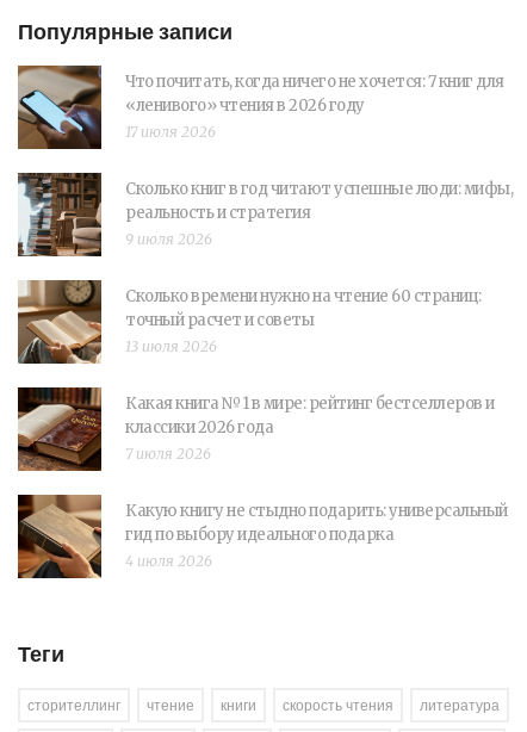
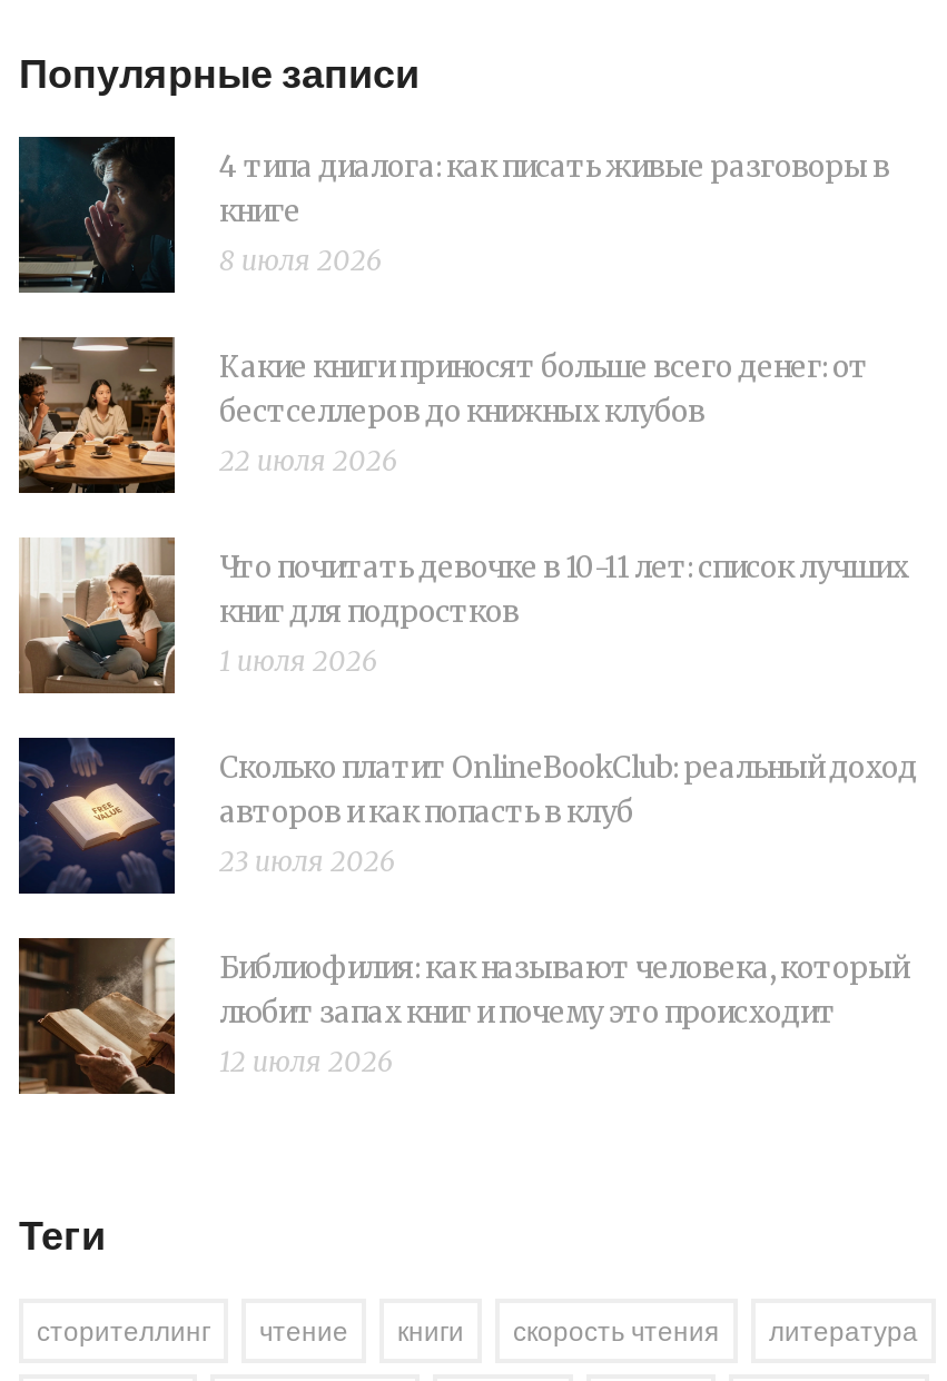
[17,64,504,149] [image] | Что почитать, когда ничего не хочется: 7 книг для | «ленивого» чтения в 2026 году | 17 июля 2026 -> [17,135,889,293] [image] | 4 типа диалога: как писать живые разговоры в | книге | 8 июля 2026
[18,173,513,258] [image] | Сколько книг в год читают успешные люди: мифы, | реальность и стратегия | 9 июля 2026 -> [17,337,868,495] [image] | Какие книги приносят больше всего денег: от | бестселлеров до книжных клубов | 22 июля 2026
[18,279,481,364] [image] | Сколько времени нужно на чтение 60 страниц: | точный расчет и советы | 13 июля 2026 -> [19,537,908,693] [image] | Что почитать девочке в 10-11 лет: список лучших | книг для подростков | 1 июля 2026
[17,386,494,472] [image] | Какая книга №1 в мире: рейтинг бестселлеров и | классики 2026 года | 7 июля 2026 -> [17,736,917,896] [image] | Сколько платит OnlineBookClub: реальный доход | авторов и как попасть в клуб | 23 июля 2026
[17,494,507,579] [image] | Какую книгу не стыдно подарить: универсальный | гид по выбору идеального подарка | 4 июля 2026 -> [17,936,908,1096] [image] | Библиофилия: как называют человека, который | любит запах книг и почему это происходит | 12 июля 2026

